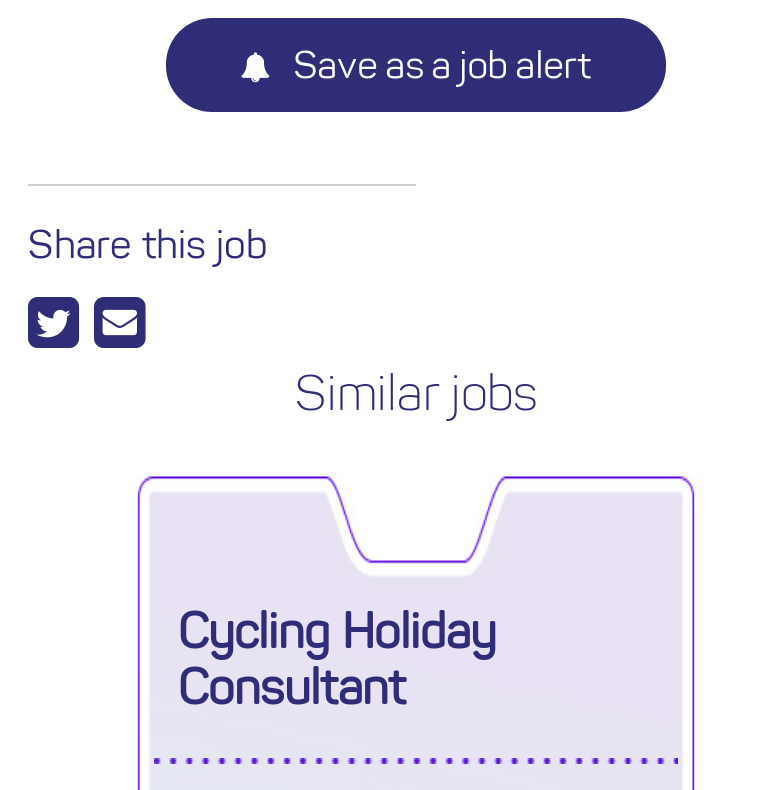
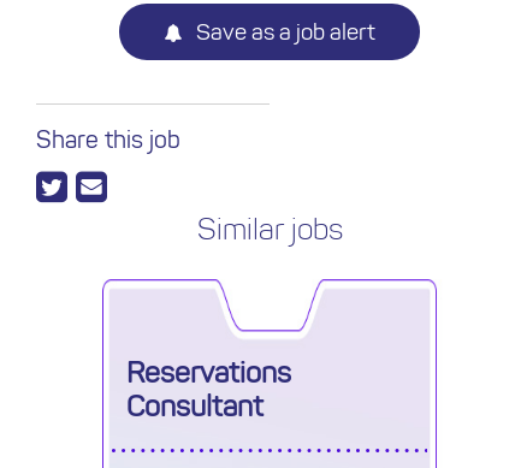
[178,601,496,659] Cycling Holiday -> [126,354,291,389] Reservations

